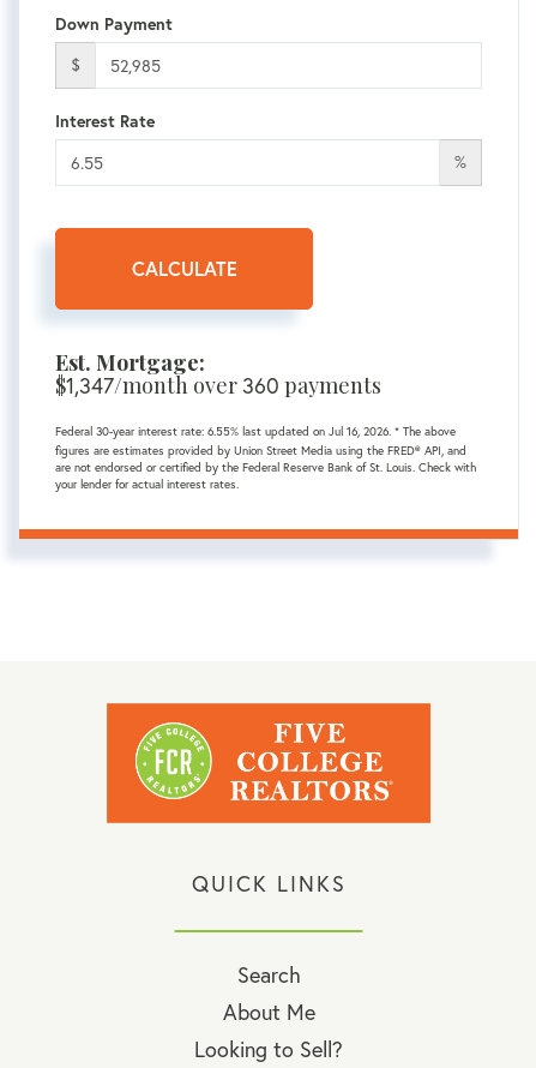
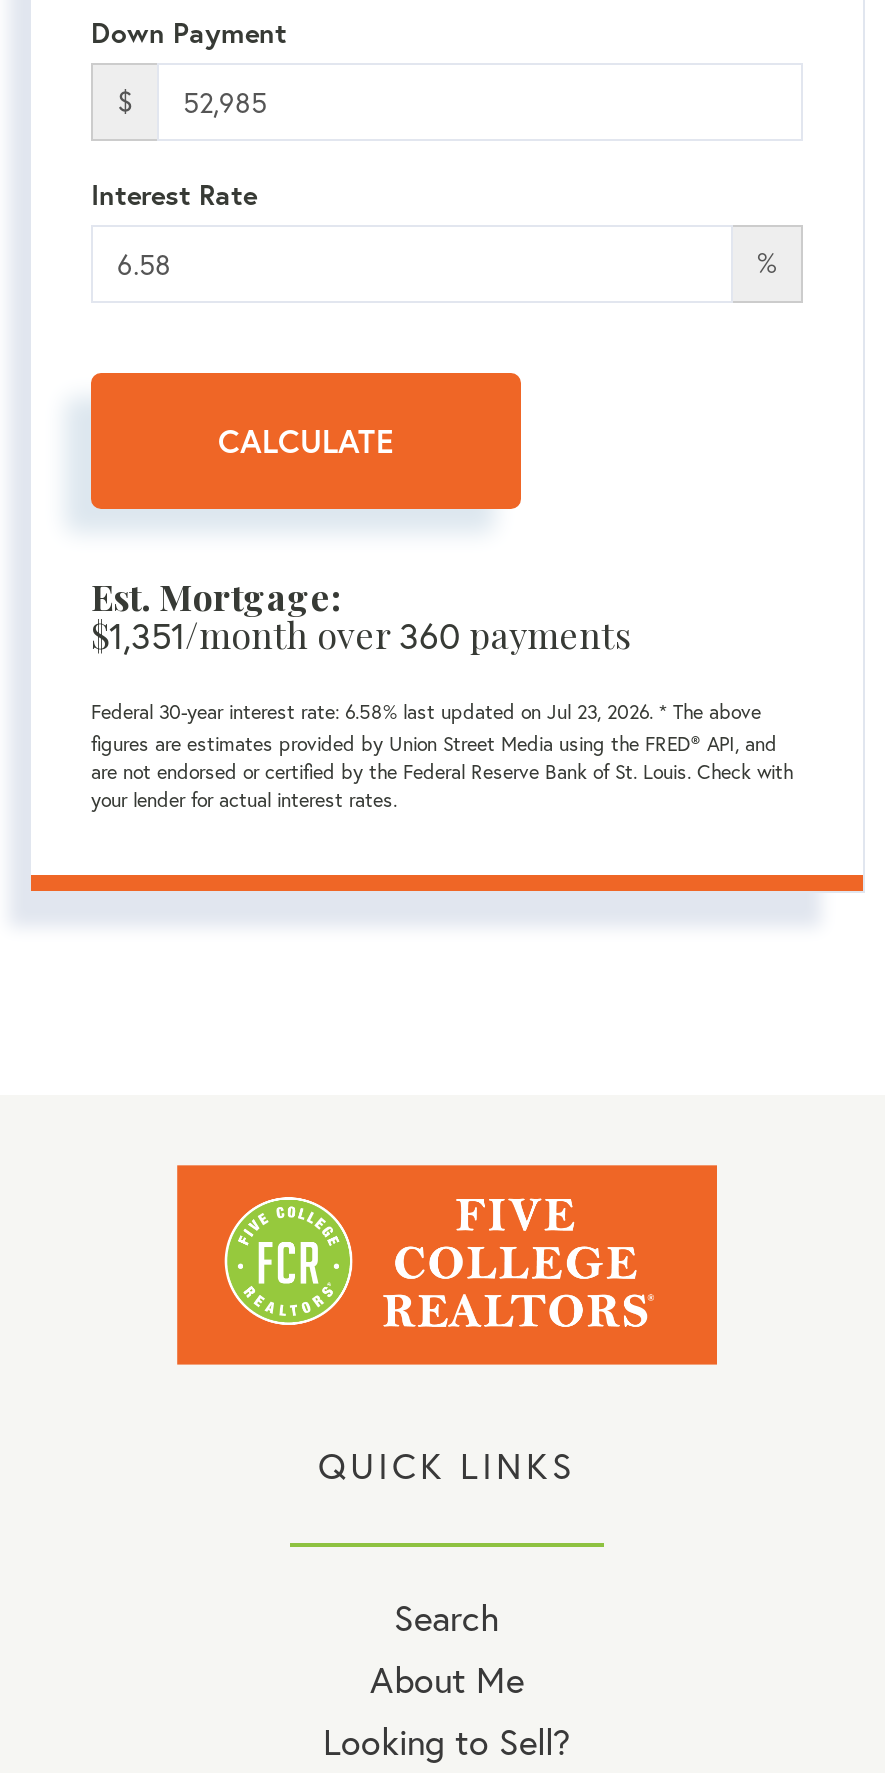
[55,371,381,400] $1,347/month over 360 payments -> [91,612,631,660] $1,351/month over 360 payments
[55,424,456,440] Federal 30-year interest rate: 6.55% last updated on Jul 16, 2026. * The above -> [91,700,761,726] Federal 30-year interest rate: 6.58% last updated on Jul 23, 2026. * The above

